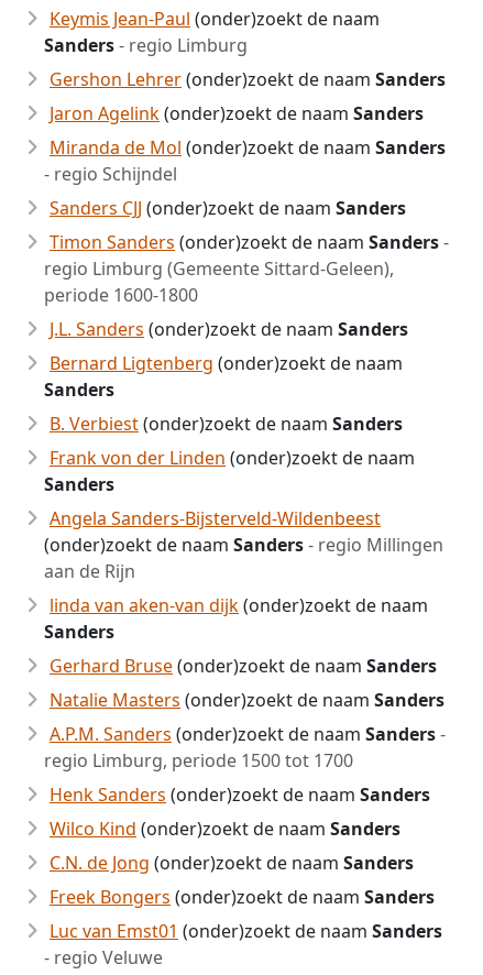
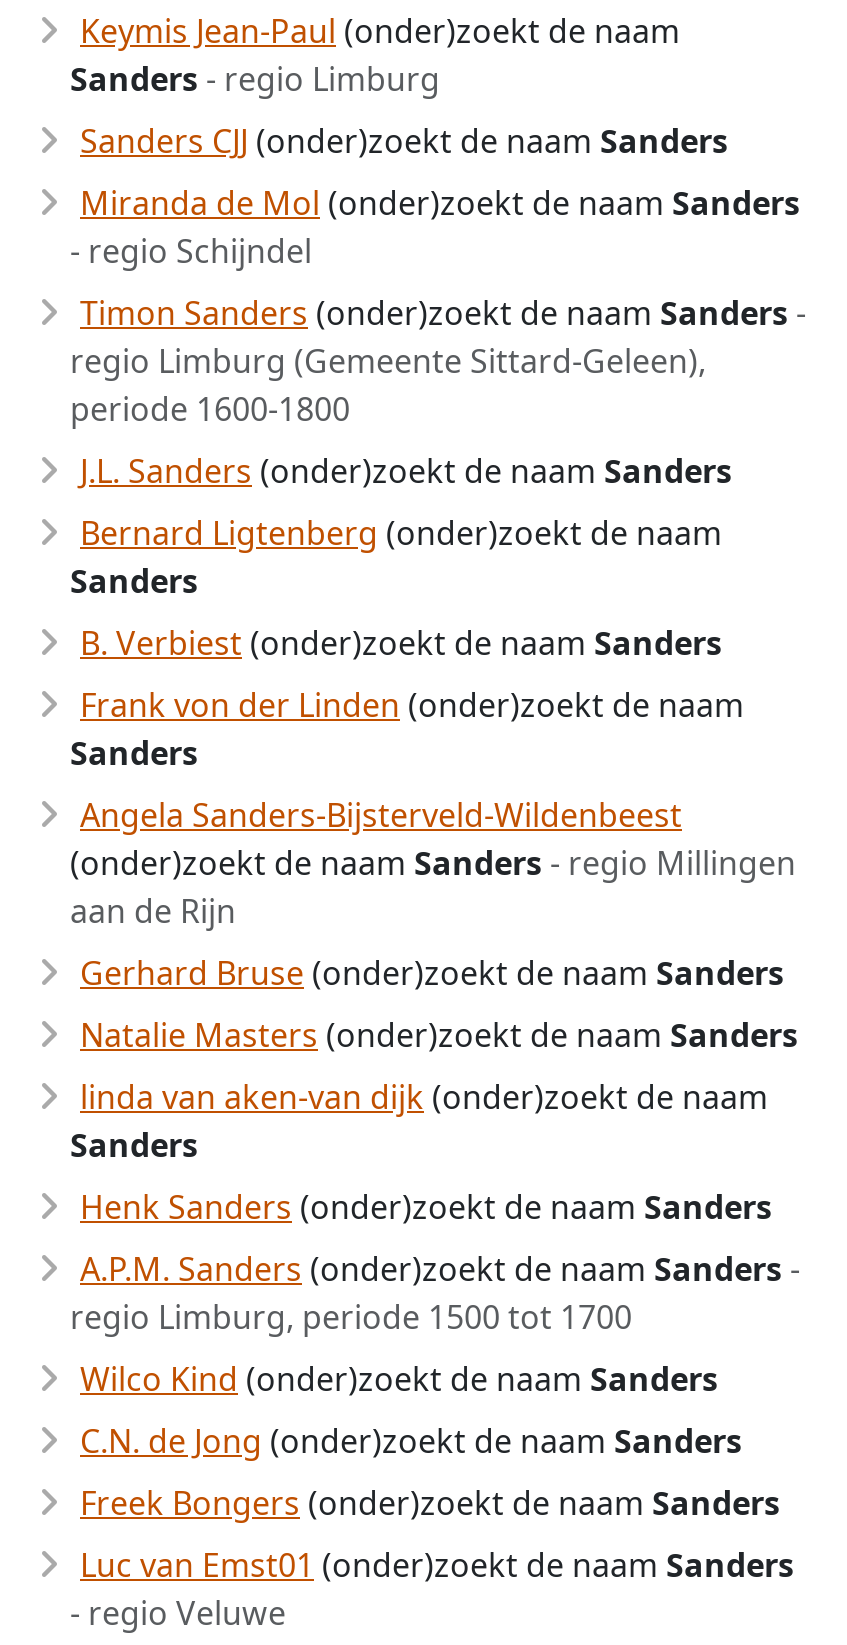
[50,67,446,125] Gershon Lehrer (onder)zoekt de naam Sanders | Jaron Agelink (onder)zoekt de naam Sanders -> none
moved [50,196,406,220] -> [80,119,728,163]: Sanders CJJ (onder)zoekt de naam Sanders
moved [50,654,444,712] -> [80,951,798,1057]: Gerhard Bruse (onder)zoekt de naam Sanders | Natalie Masters (onder)zoekt de naam Sanders
moved [50,782,430,807] -> [80,1185,772,1229]: Henk Sanders (onder)zoekt de naam Sanders

